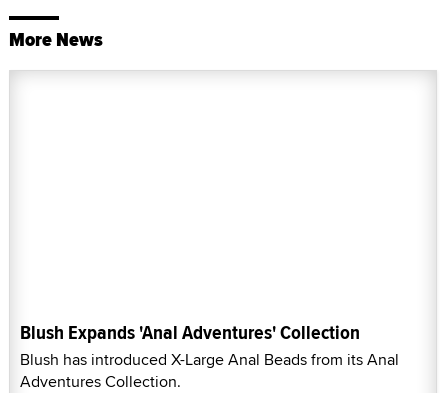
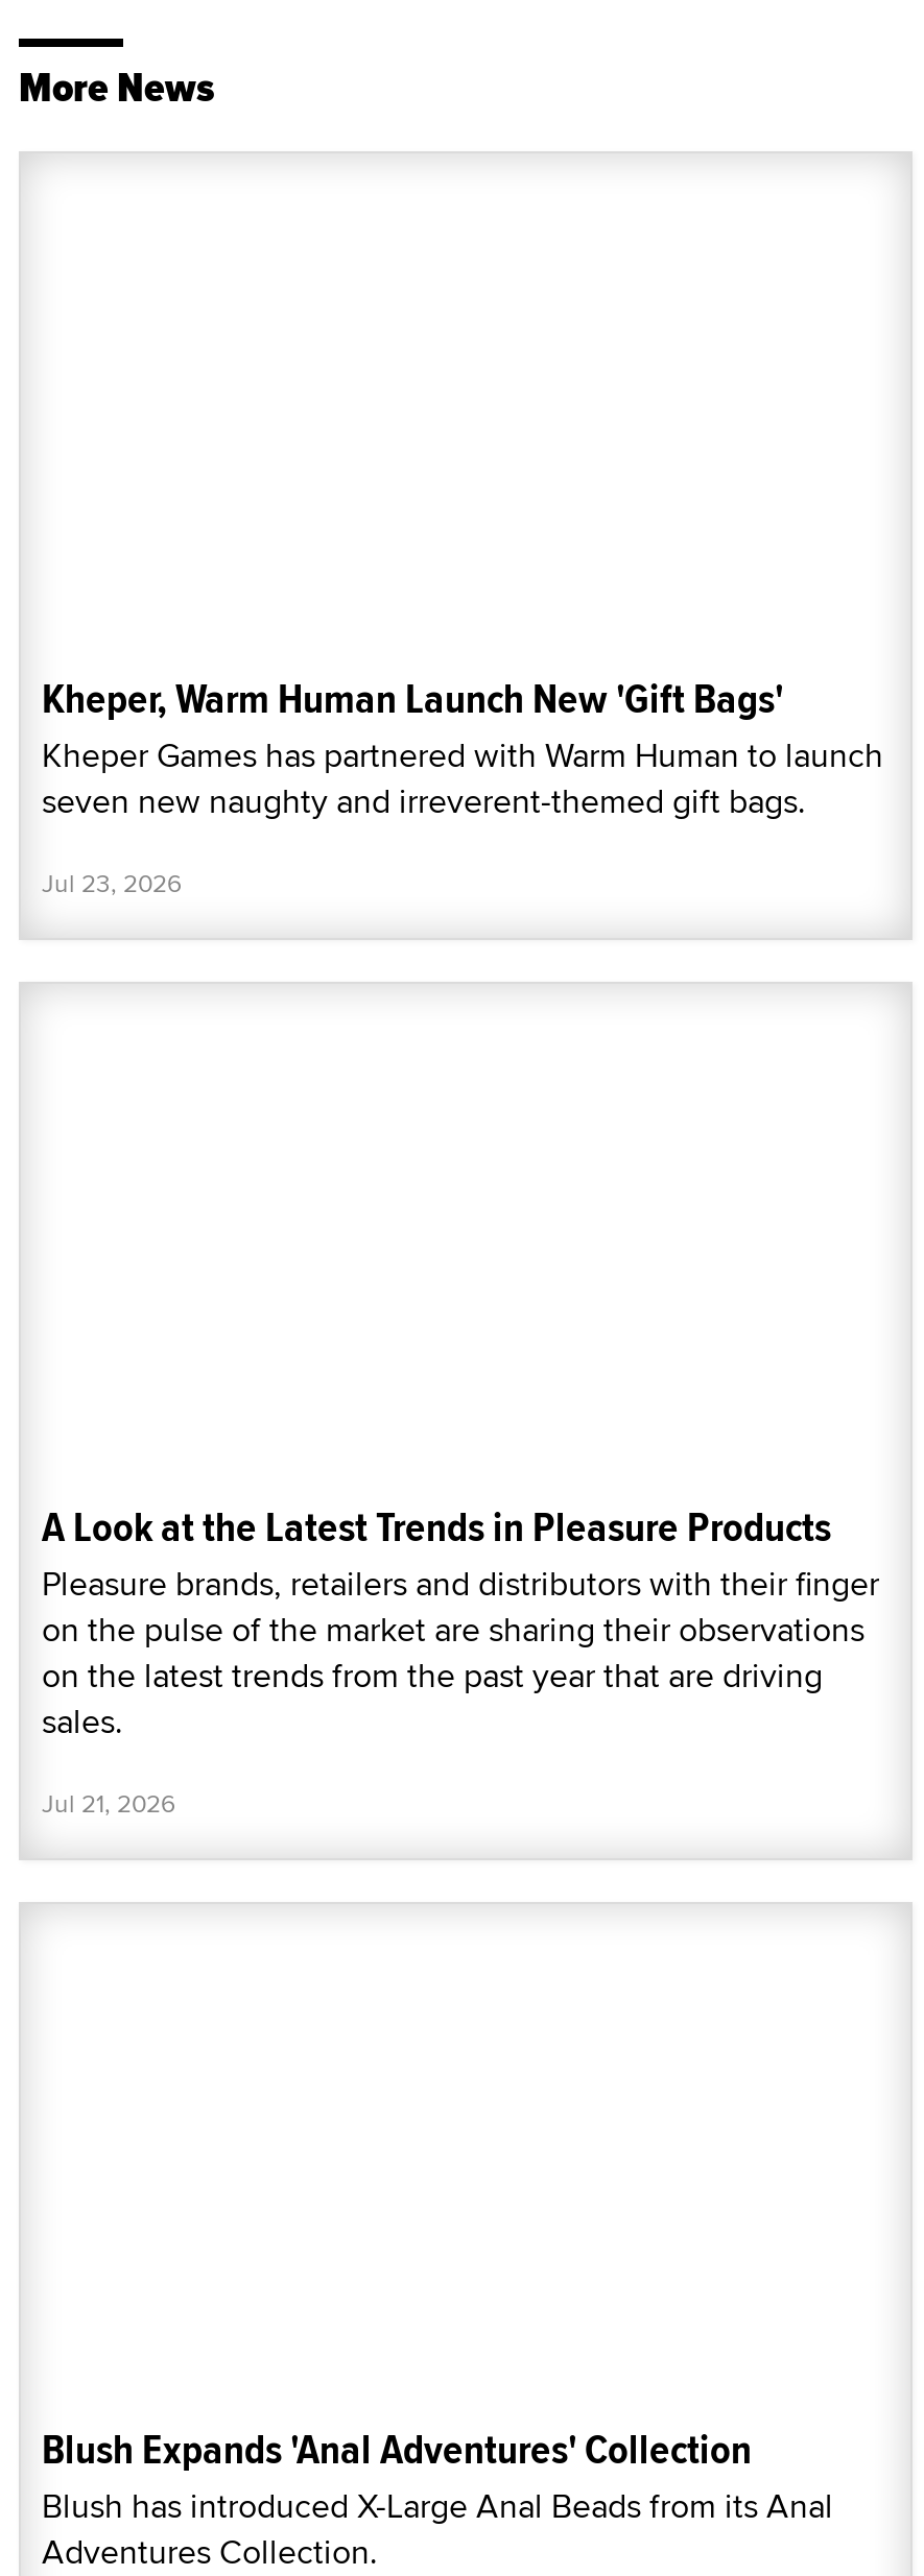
none -> [42,668,883,900] Kheper, Warm Human Launch New 'Gift Bags' | Kheper Games has partnered with Warm Human to launch | seven new naughty and irreverent-themed gift bags. | Jul 23, 2026
none -> [42,1498,879,1821] A Look at the Latest Trends in Pleasure Products | Pleasure brands, retailers and distributors with their finger | on the pulse of the market are sharing their observations | on the latest trends from the past year that are driving | sales. | Jul 21, 2026

